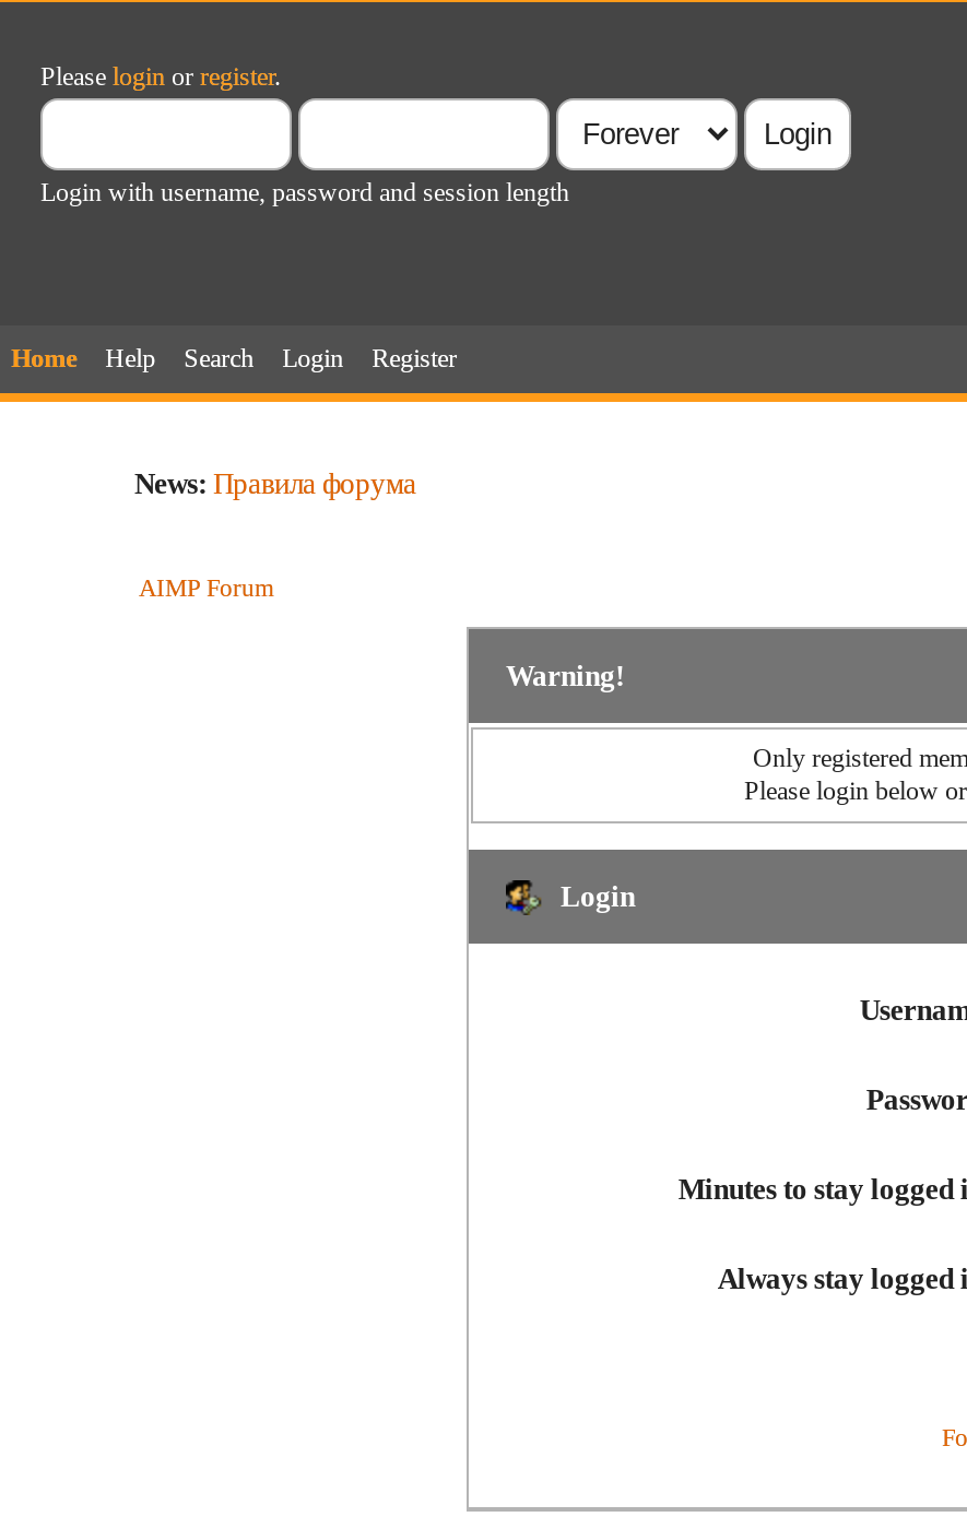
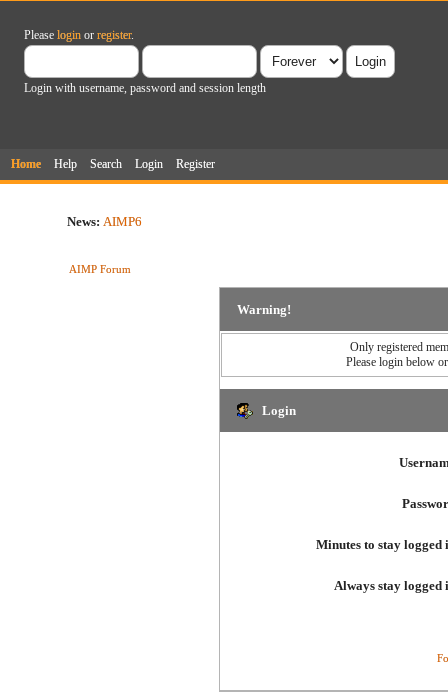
[134,467,416,500] News: Правила форума -> [67,214,142,229] News: AIMP6

